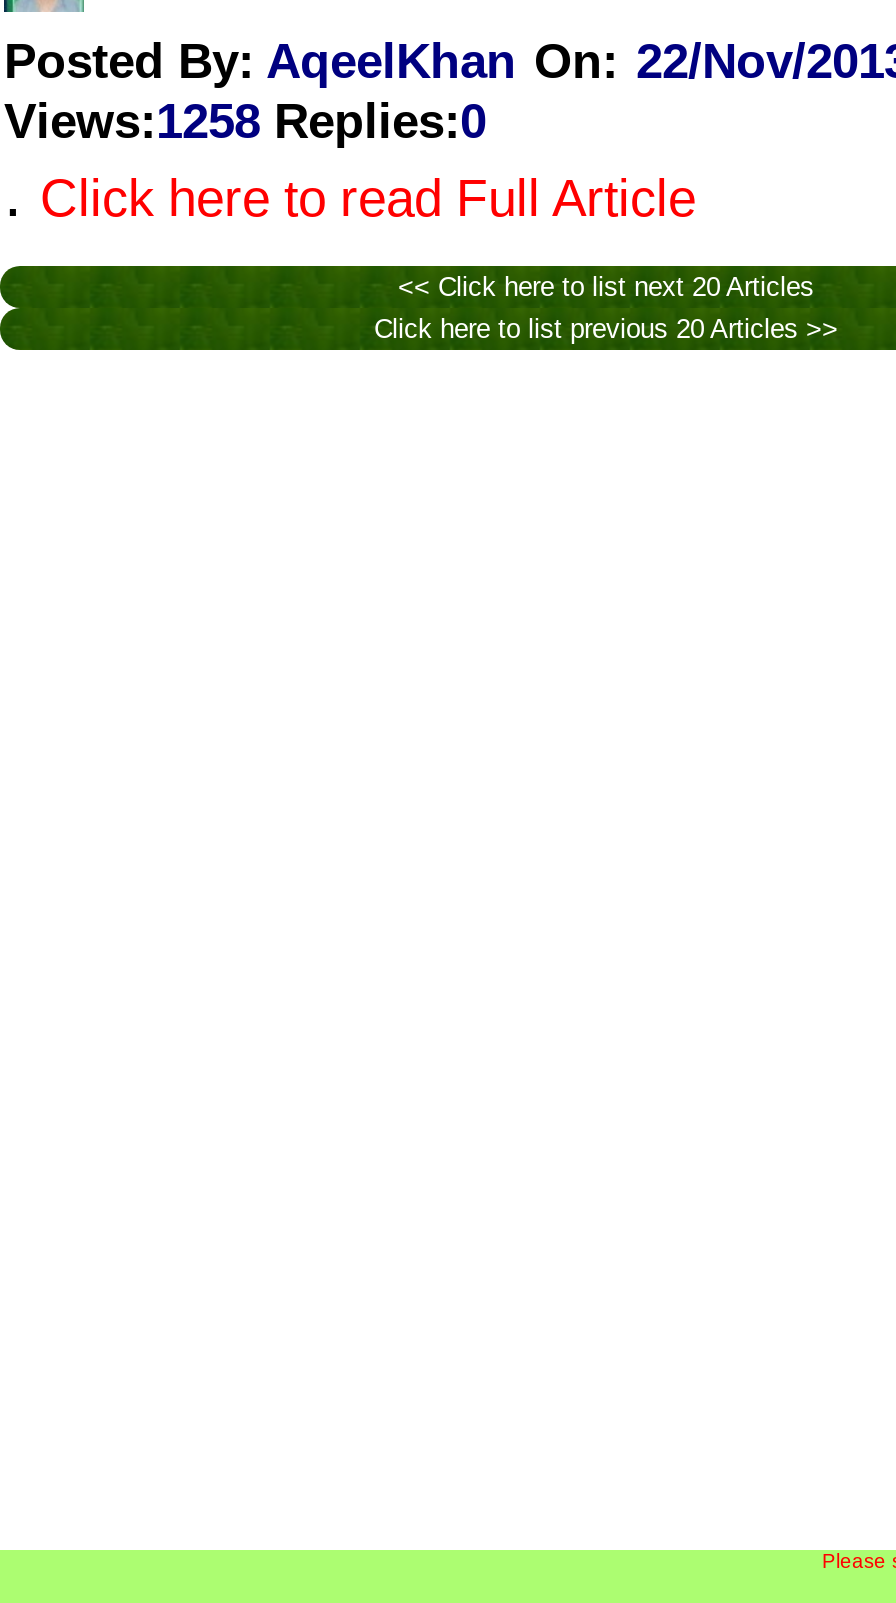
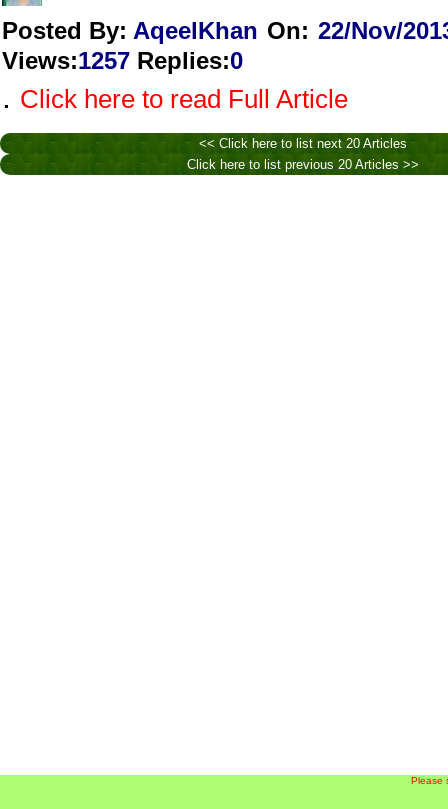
[4,94,486,148] Views:1258 Replies:0 -> [2,47,243,74] Views:1257 Replies:0

